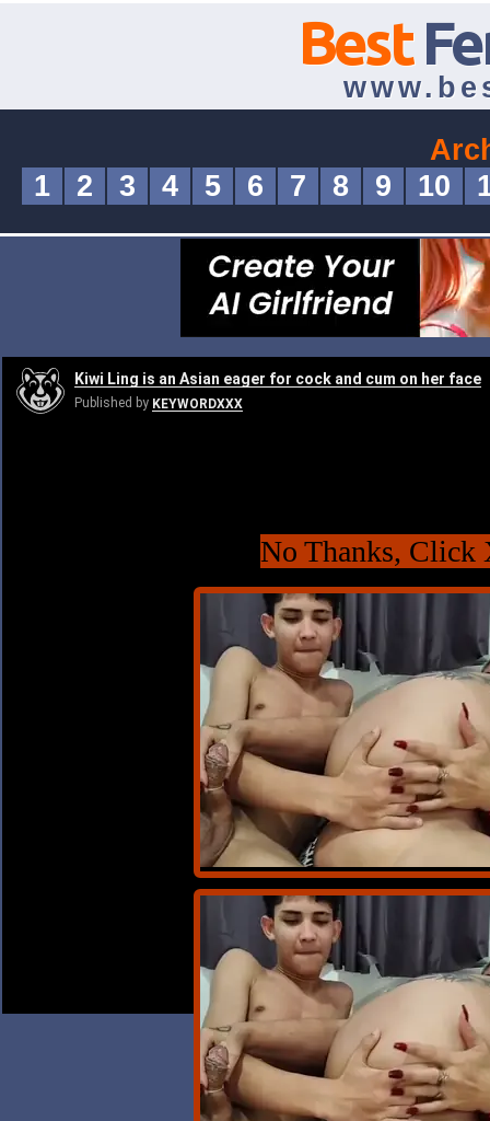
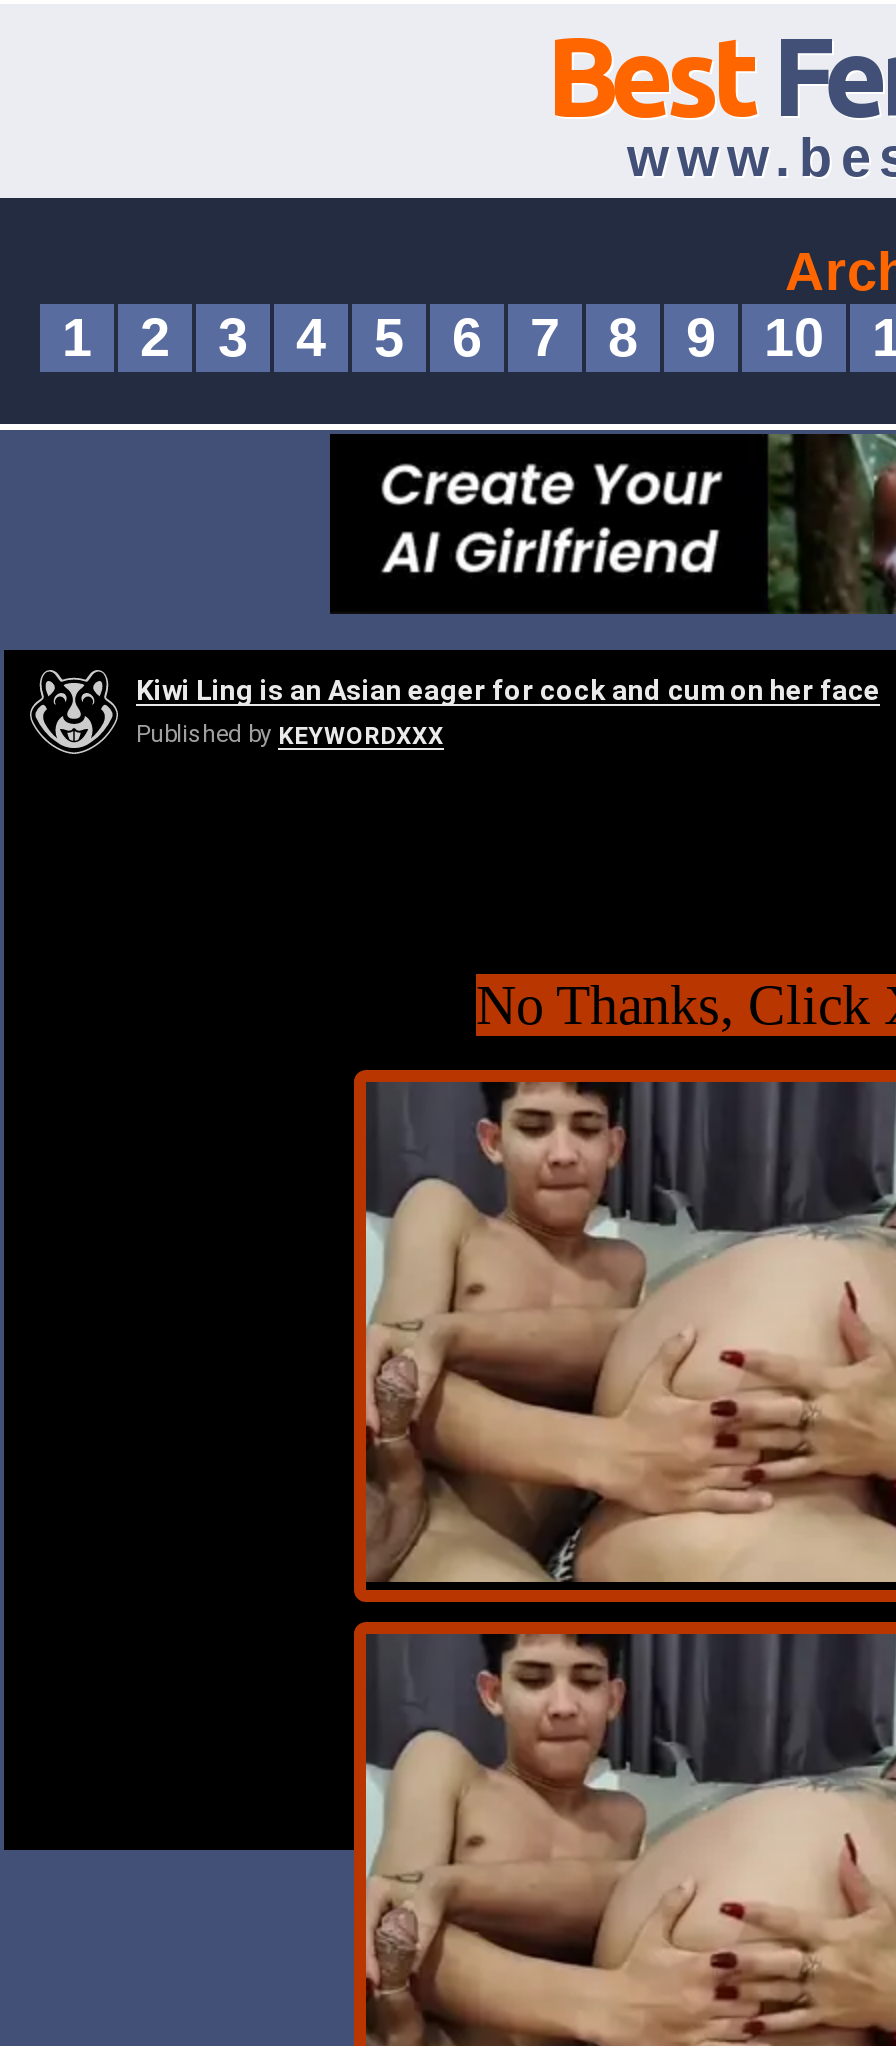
[419,238,487,338] [image] -> [768,432,890,616] [image]

